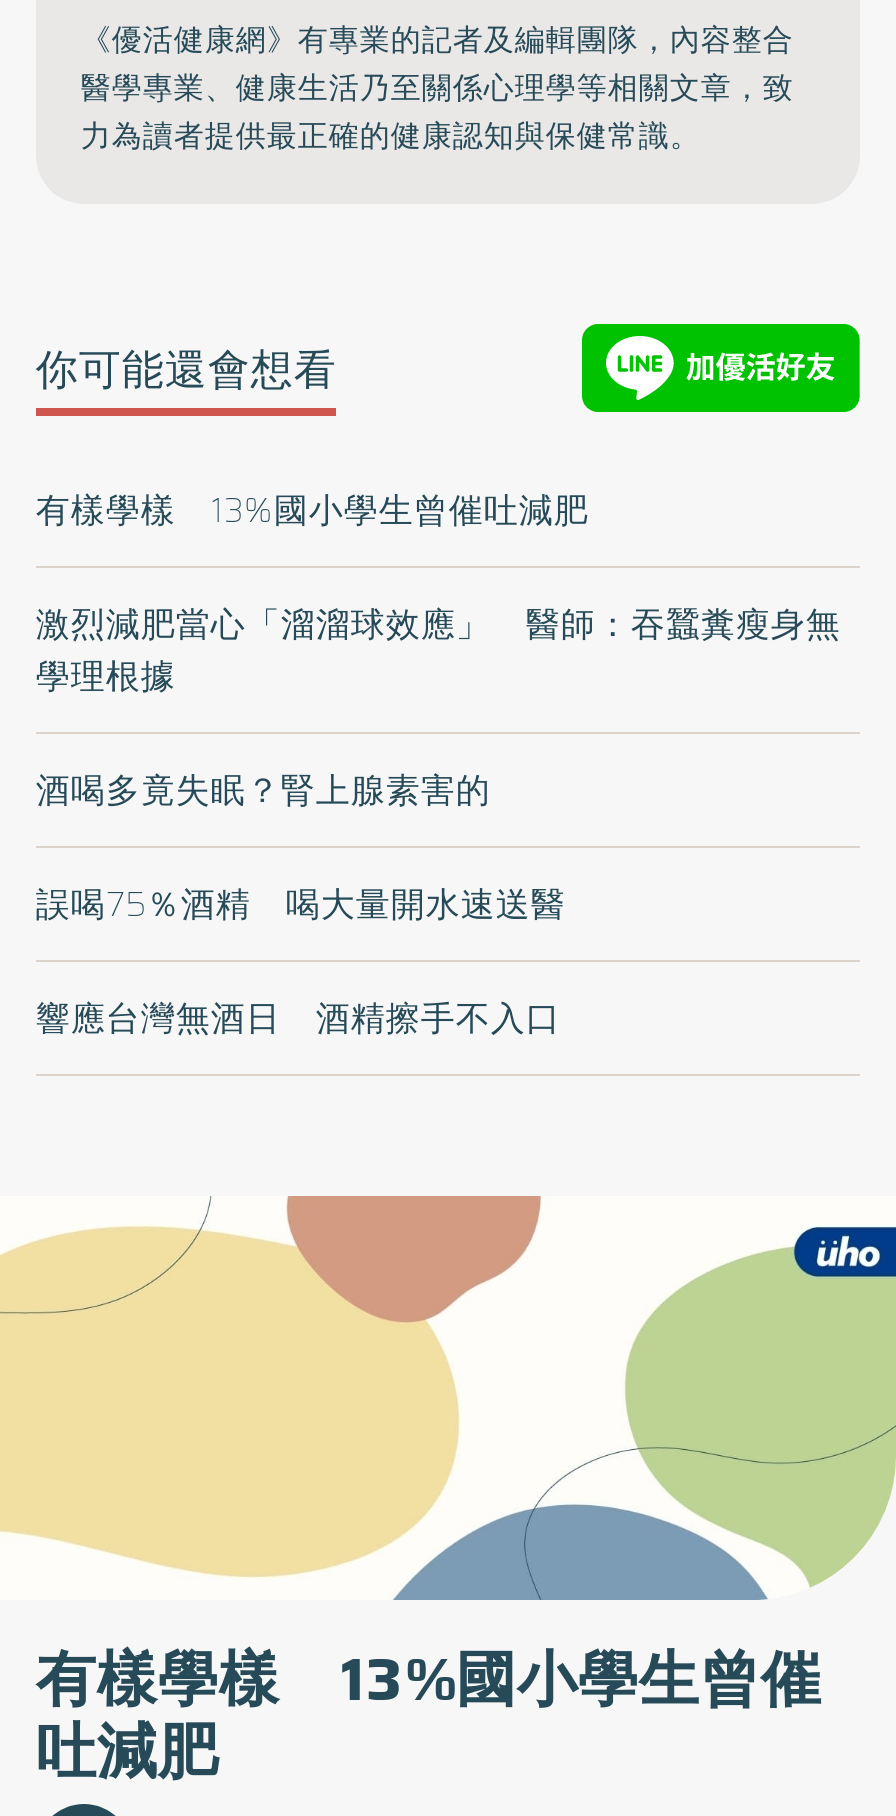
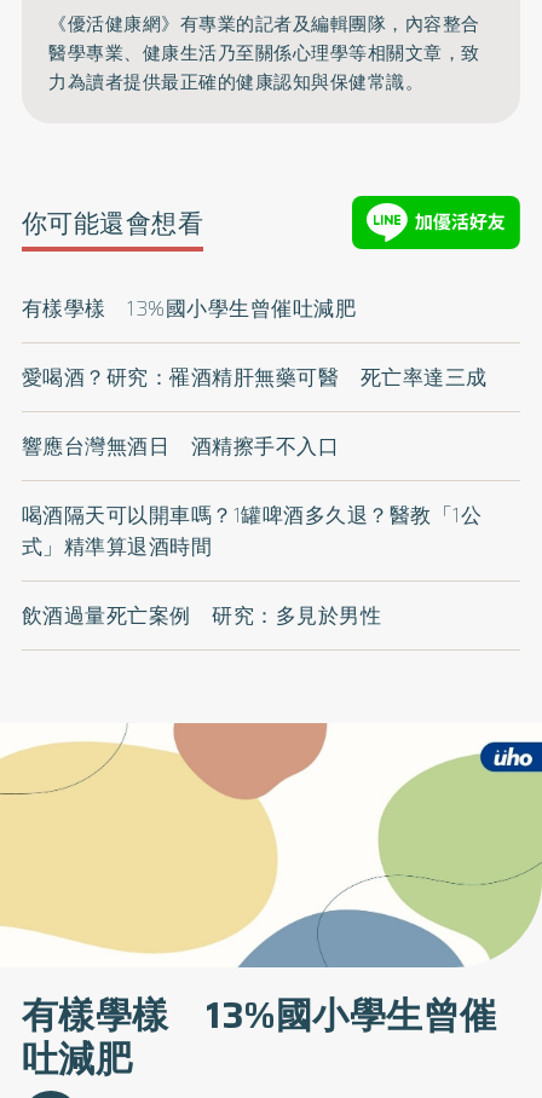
[36,599,841,931] 激烈減肥當心「溜溜球效應」 醫師：吞蠶糞瘦身無 | 學理根據 | 酒喝多竟失眠？腎上腺素害的 | 誤喝75％酒精 喝大量開水速送醫 -> [22,362,487,393] 愛喝酒？研究：罹酒精肝無藥可醫 死亡率達三成
moved [36,993,561,1045] -> [22,431,339,462]: 響應台灣無酒日 酒精擦手不入口
none -> [22,500,482,632] 喝酒隔天可以開車嗎？1罐啤酒多久退？醫教「1公 | 式」精準算退酒時間 | 飲酒過量死亡案例 研究：多見於男性

